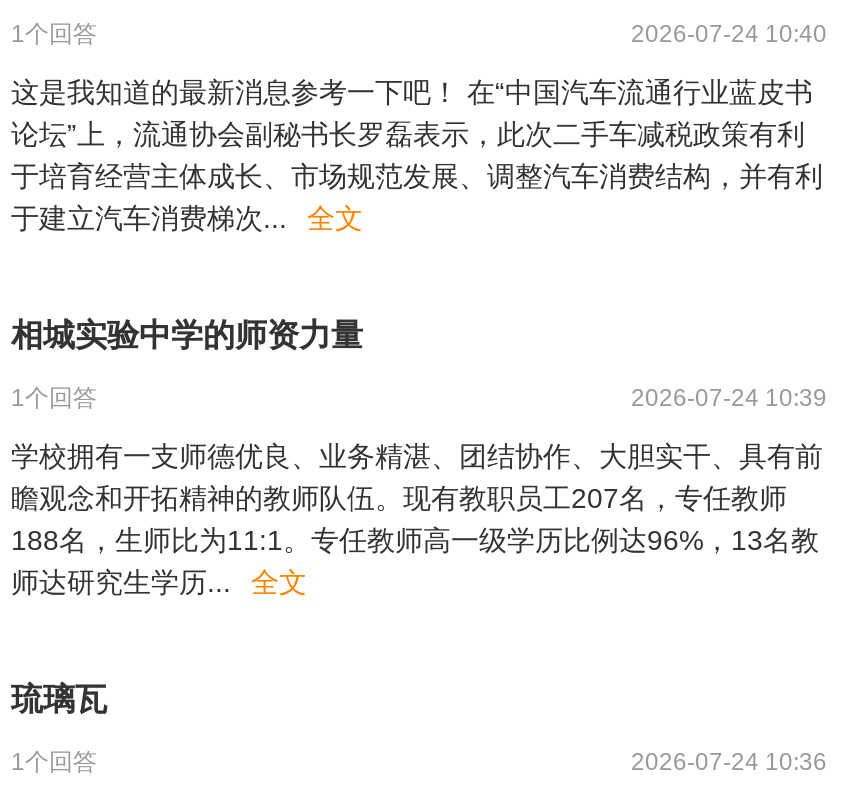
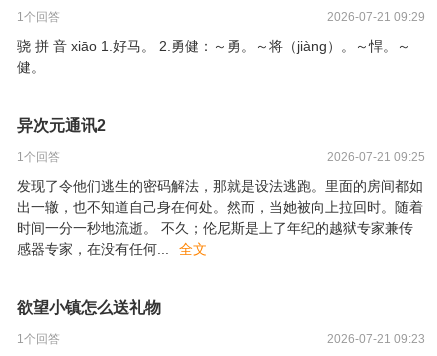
[631,20,827,48] 2026-07-24 10:40 -> [327,10,425,24] 2026-07-21 09:29
[11,76,823,234] 这是我知道的最新消息参考一下吧！ 在“中国汽车流通行业蓝皮书 | 论坛”上，流通协会副秘书长罗磊表示，此次二手车减税政策有利 | 于培育经营主体成长、市场规范发展、调整汽车消费结构，并有利 | 于建立汽车消费梯次... | 全文 -> [17,38,411,75] 骁 拼 音 xiāo 1.好马。 2.勇健：～勇。～将（jiàng）。～悍。～ | 健。
[11,318,363,352] 相城实验中学的师资力量 -> [17,117,106,134] 异次元通讯2
[631,384,827,412] 2026-07-24 10:39 -> [327,150,425,164] 2026-07-21 09:25
[11,440,823,598] 学校拥有一支师德优良、业务精湛、团结协作、大胆实干、具有前 | 瞻观念和开拓精神的教师队伍。现有教职员工207名，专任教师 | 188名，生师比为11:1。专任教师高一级学历比例达96%，13名教 | 师达研究生学历... -> [17,178,423,257] 发现了令他们逃生的密码解法，那就是设法逃跑。里面的房间都如 | 出一辙，也不知道自己身在何处。然而，当她被向上拉回时。随着 | 时间一分一秒地流逝。 不久；伦尼斯是上了年纪的越狱专家兼传 | 感器专家，在没有任何...
[11,682,107,716] 琉璃瓦 -> [17,299,161,316] 欲望小镇怎么送礼物
[631,748,827,776] 2026-07-24 10:36 -> [327,332,425,346] 2026-07-21 09:23

